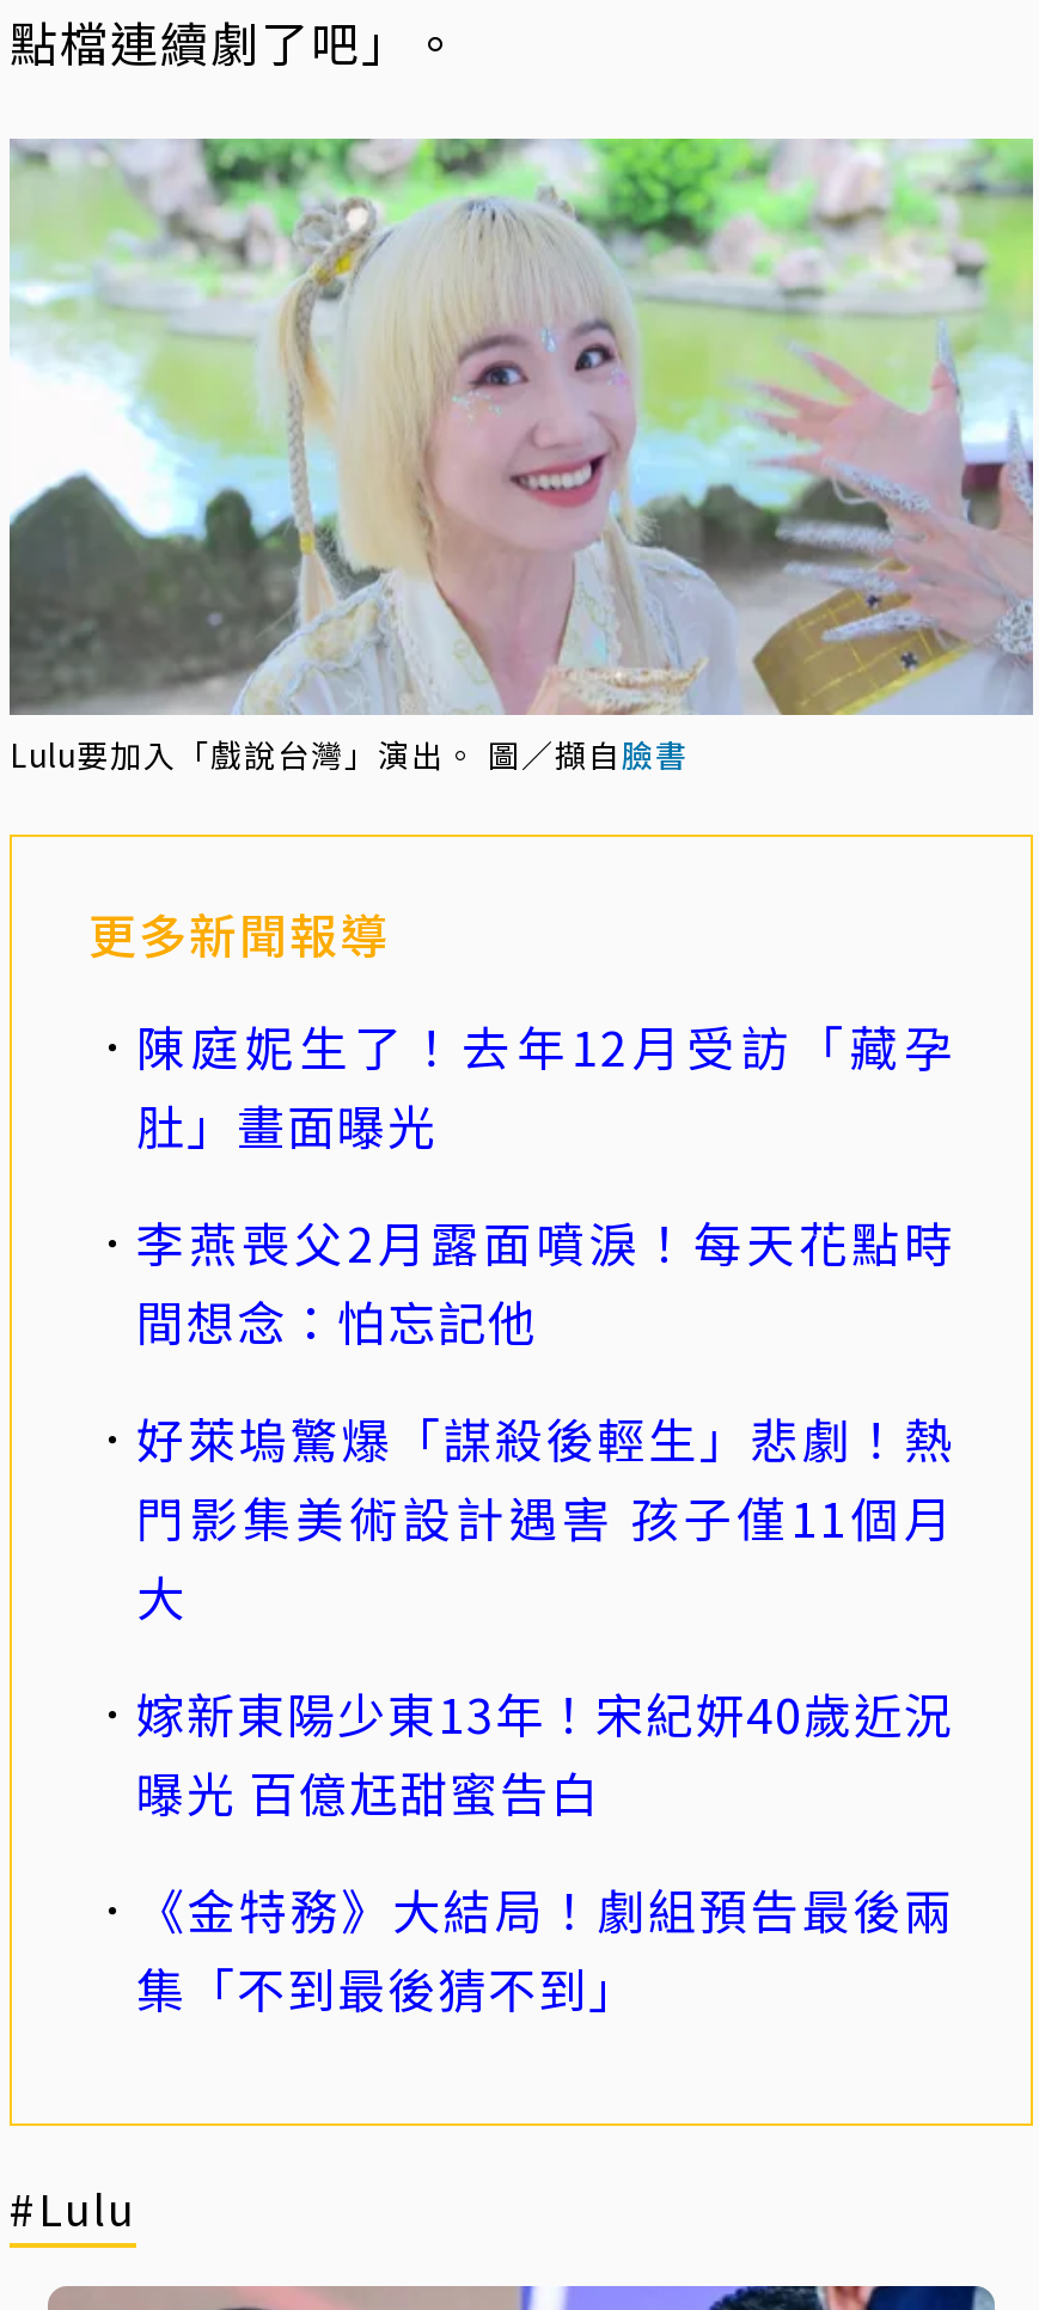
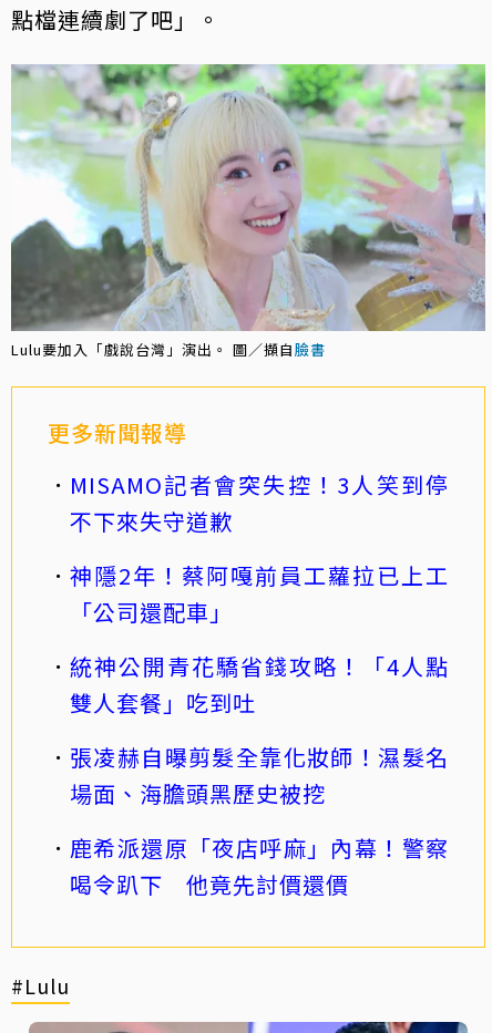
[136,1010,954,1159] 陳庭妮生了！去年12月受訪「藏孕 | 肚」畫面曝光 -> [70,468,449,536] MISAMO記者會突失控！3人笑到停 | 不下來失守道歉
[136,1206,954,1355] 李燕喪父2月露面噴淚！每天花點時 | 間想念：怕忘記他 -> [70,559,449,627] 神隱2年！蔡阿嘎前員工蘿拉已上工 | 「公司還配車」
[136,1402,954,1630] 好萊塢驚爆「謀殺後輕生」悲劇！熱 | 門影集美術設計遇害 孩子僅11個月 | 大 -> [70,649,449,718] 統神公開青花驕省錢攻略！「4人點 | 雙人套餐」吃到吐
[136,1677,954,1826] 嫁新東陽少東13年！宋紀妍40歲近況 | 曝光 百億尪甜蜜告白 -> [70,740,449,809] 張凌赫自曝剪髮全靠化妝師！濕髮名 | 場面、海膽頭黑歷史被挖
[136,1874,954,2022] 《金特務》大結局！劇組預告最後兩 | 集「不到最後猜不到」 -> [70,831,449,900] 鹿希派還原「夜店呼麻」內幕！警察 | 喝令趴下 他竟先討價還價

